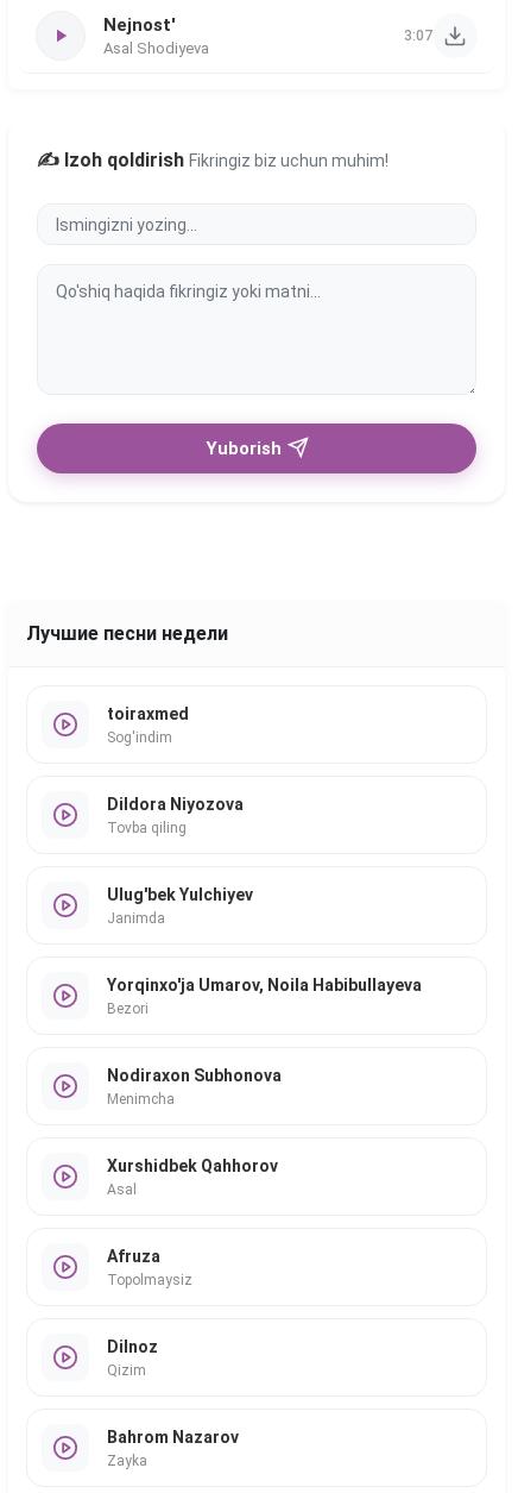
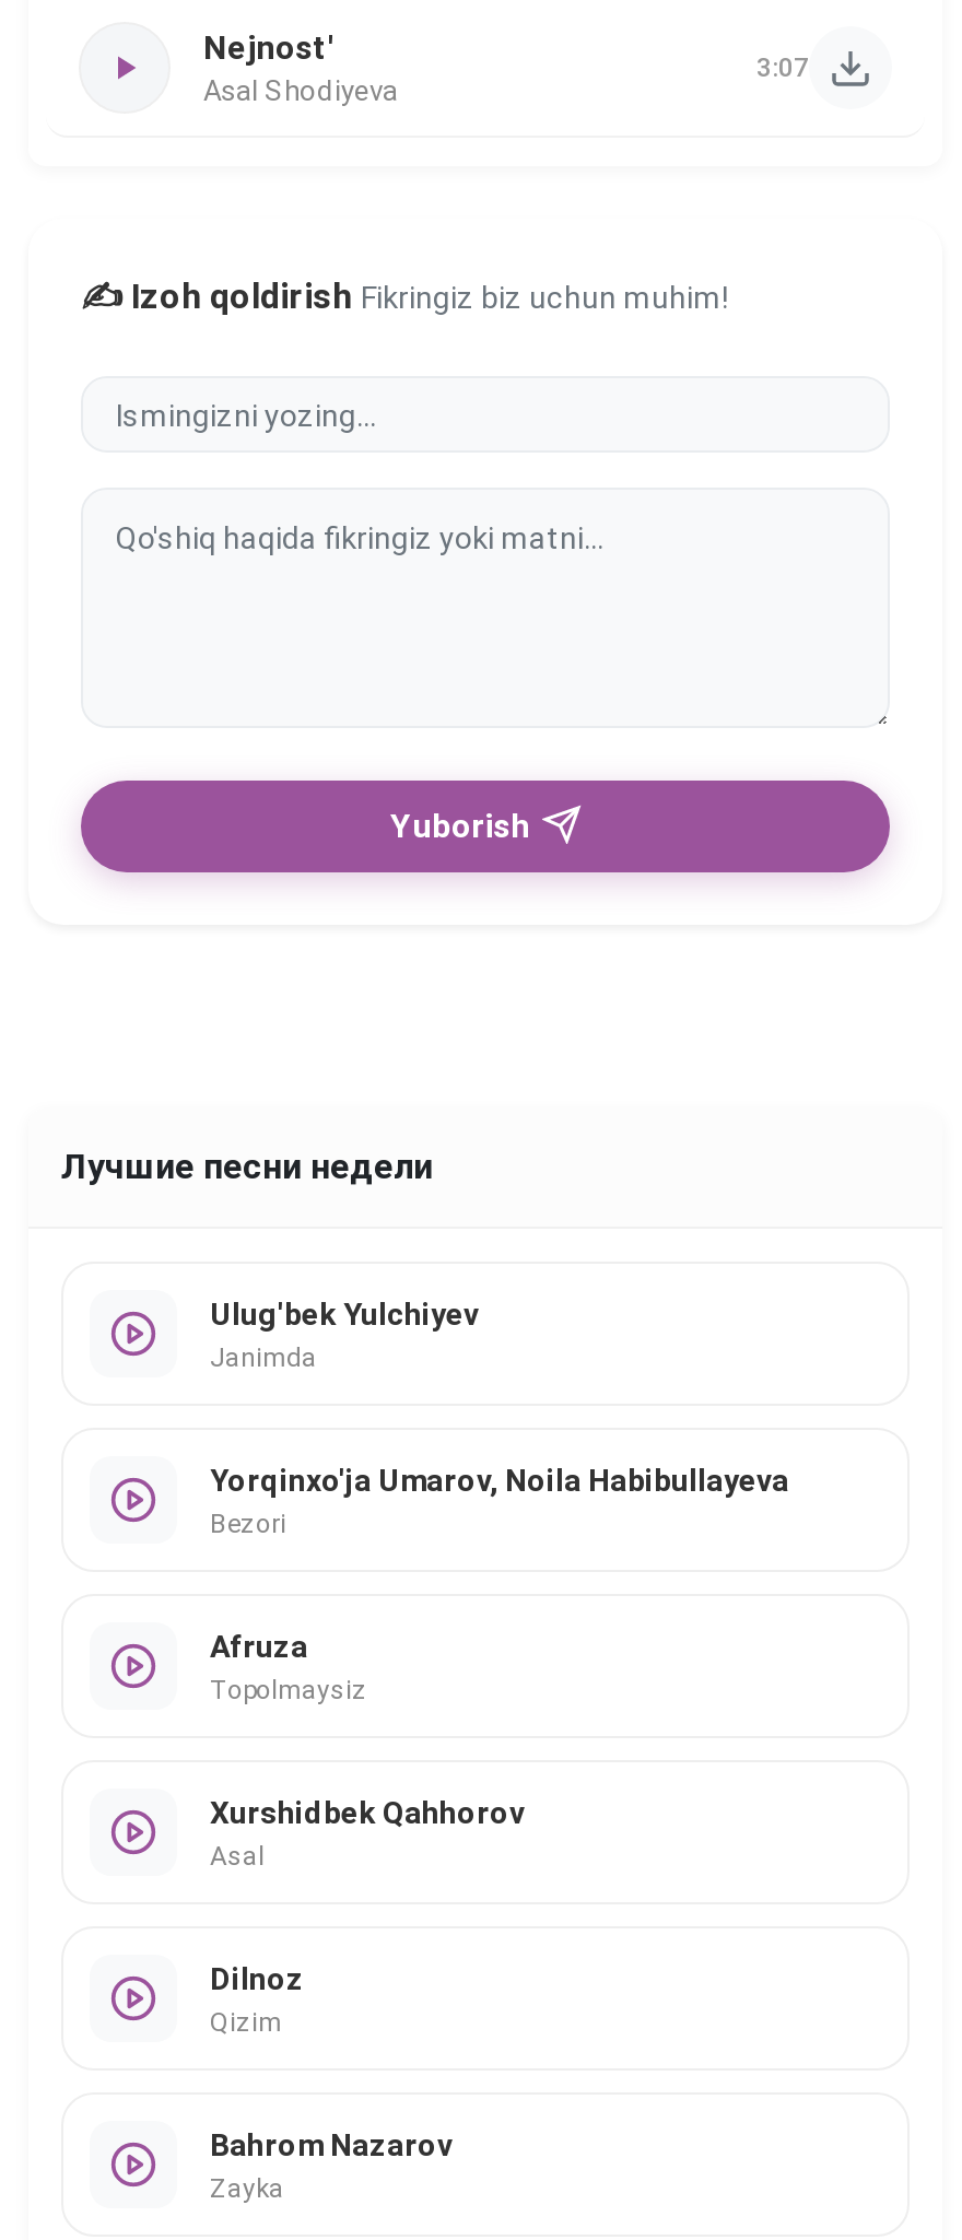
[107,704,189,745] toiraxmed | Sog'indim -> none
[107,794,244,836] Dildora Niyozova | Tovba qiling -> none
[107,1065,282,1107] Nodiraxon Subhonova | Menimcha -> none
moved [107,1246,192,1288] -> [210,1628,367,1704]: Afruza | Topolmaysiz

